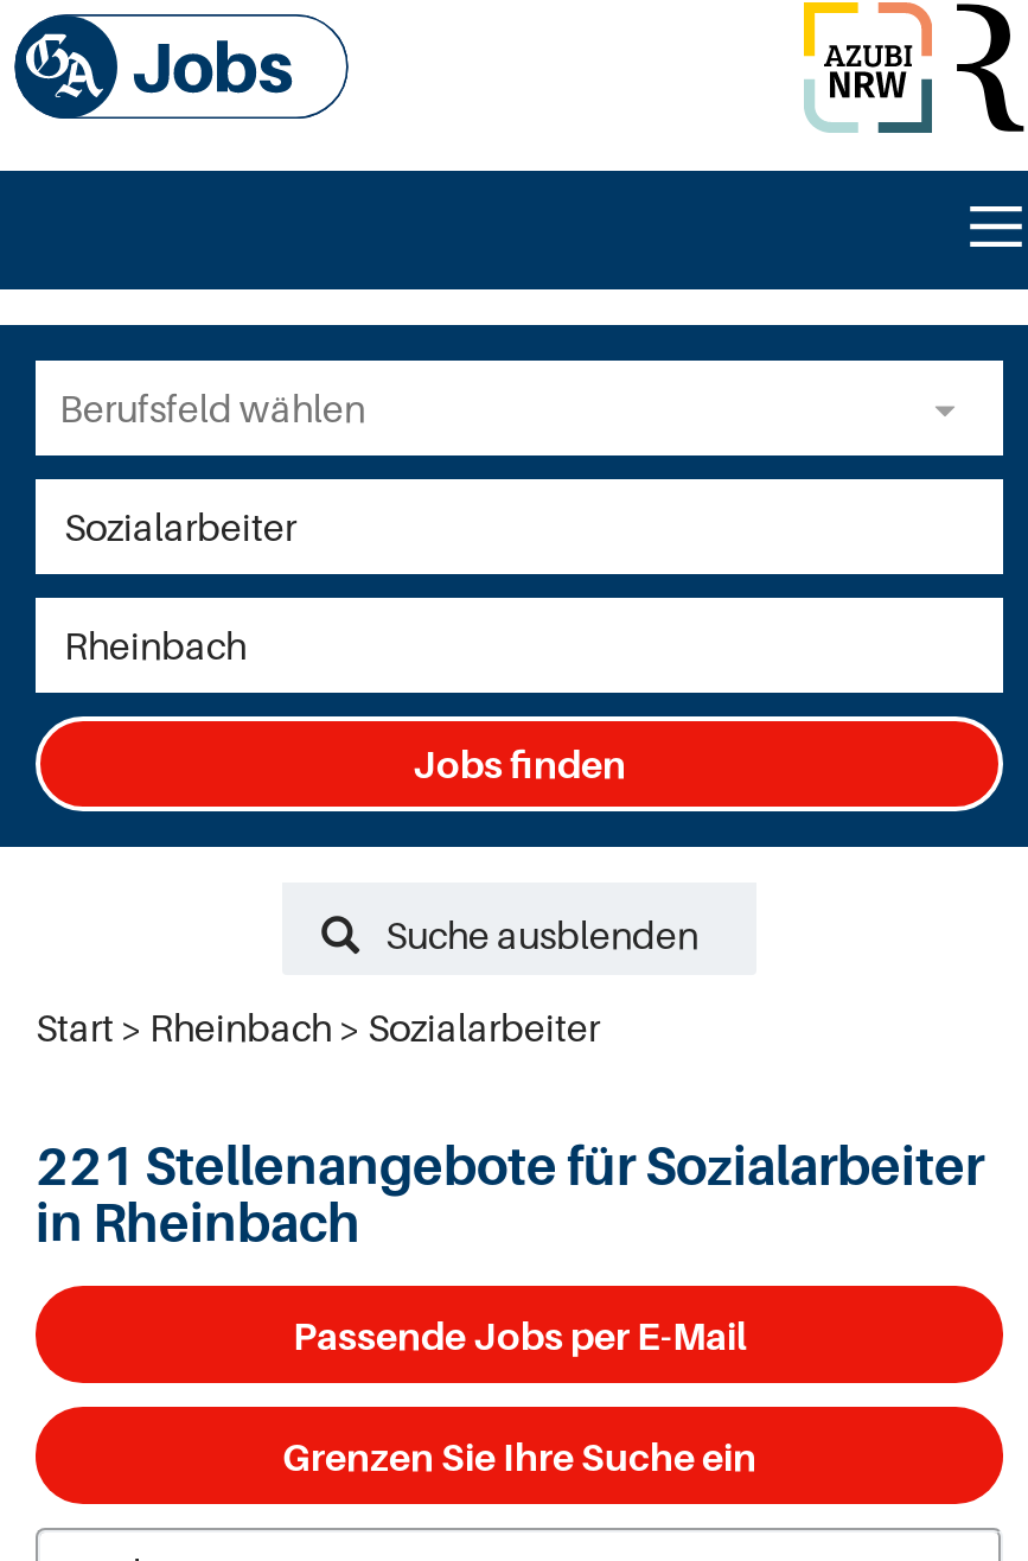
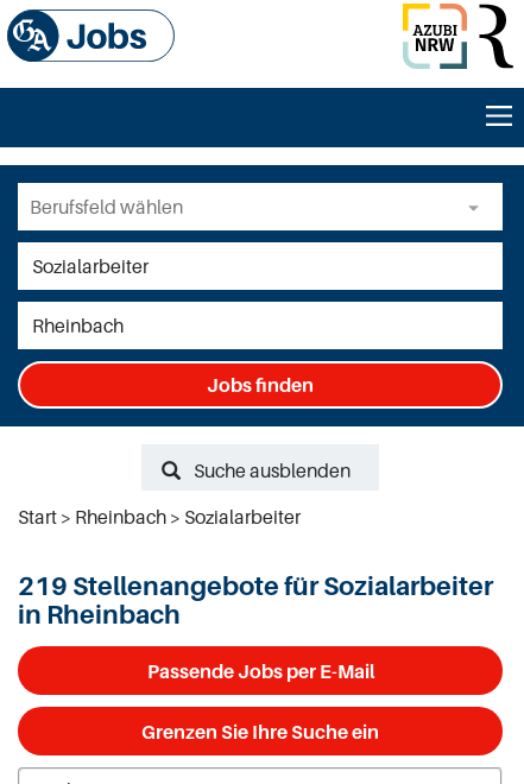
[36,1134,984,1196] 221 Stellenangebote für Sozialarbeiter -> [18,570,493,601] 219 Stellenangebote für Sozialarbeiter

